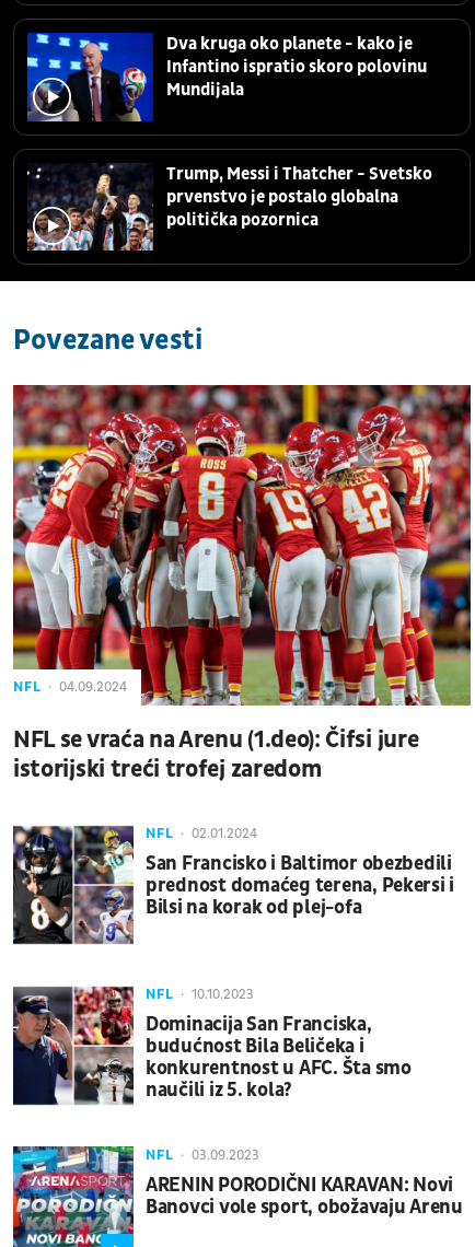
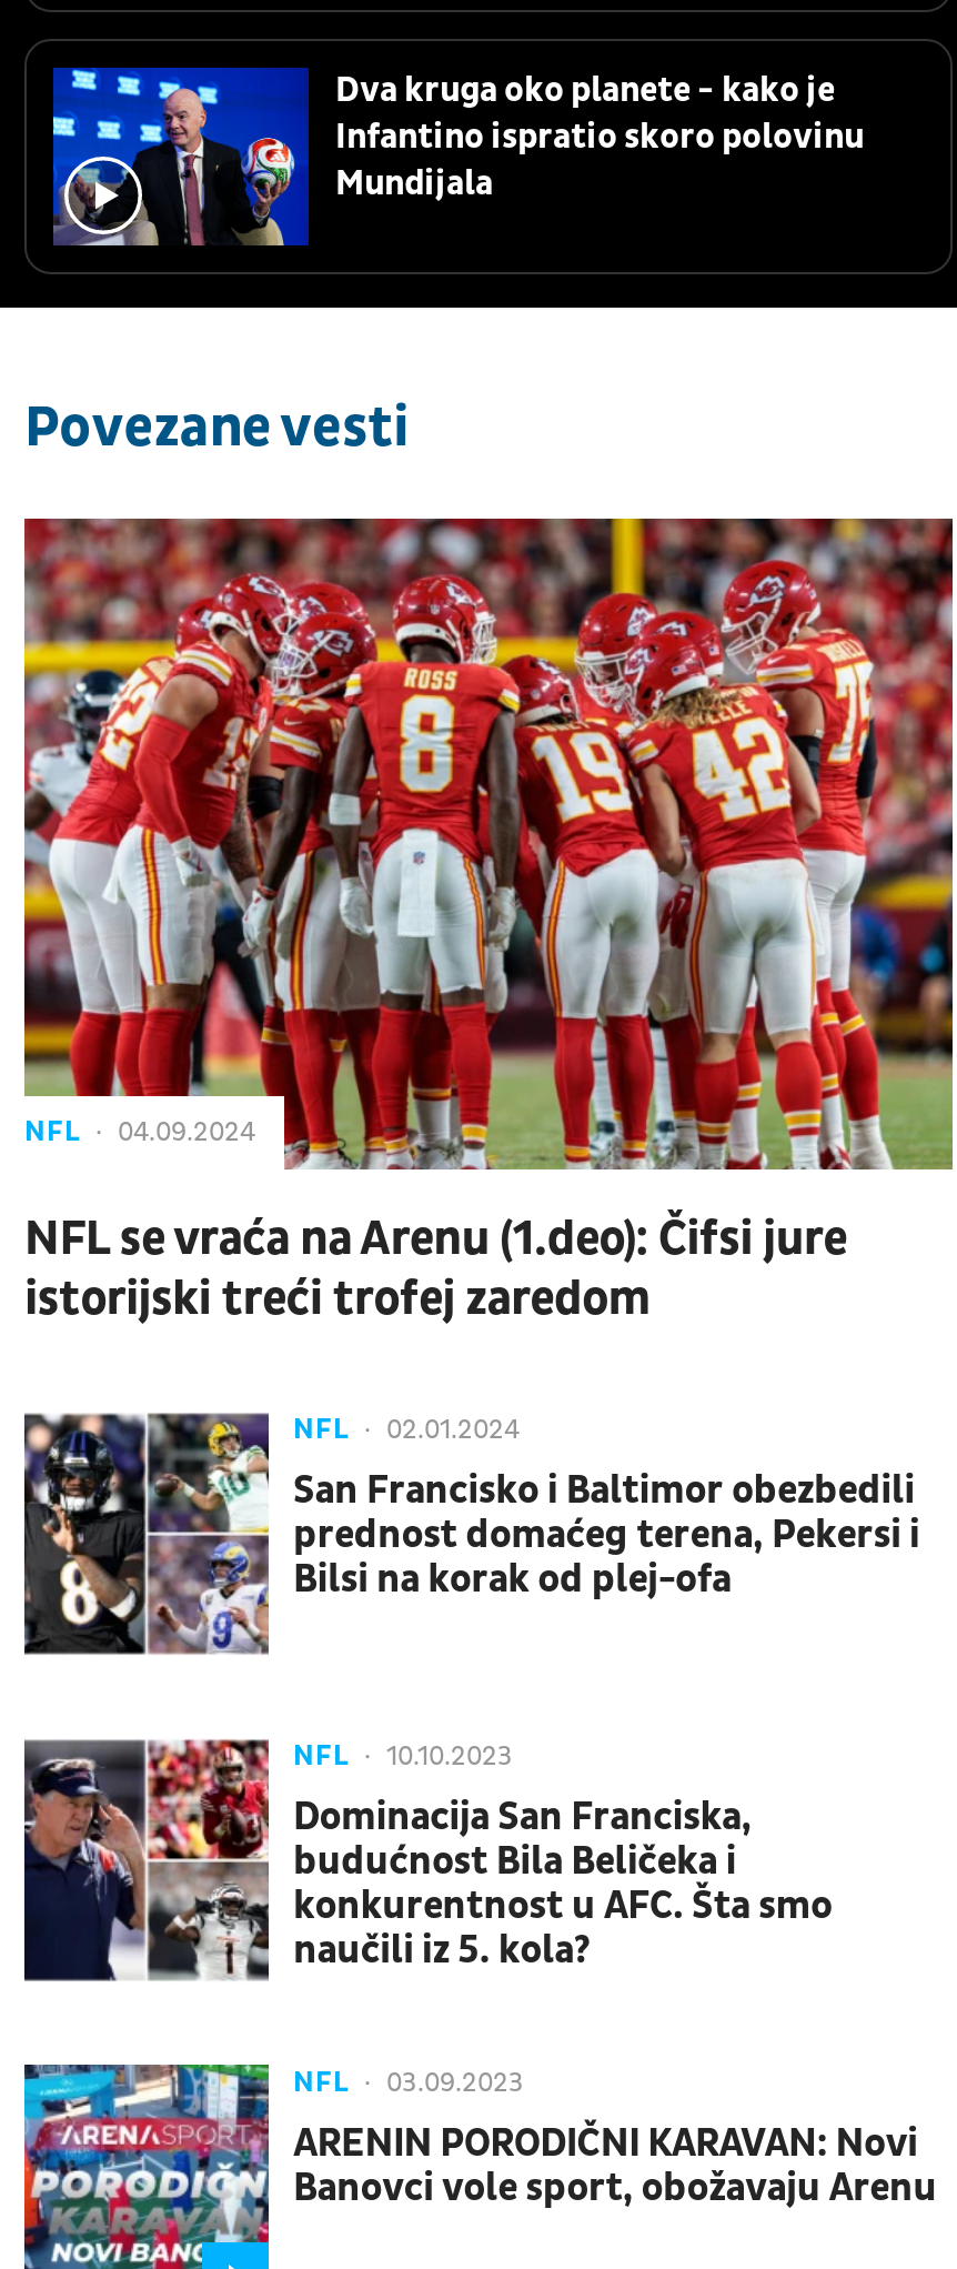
[26,163,432,252] [image] | Trump, Messi i Thatcher - Svetsko | prvenstvo je postalo globalna | politička pozornica -> none

